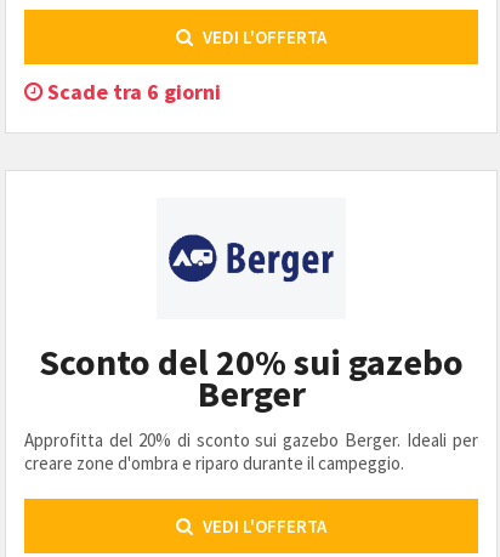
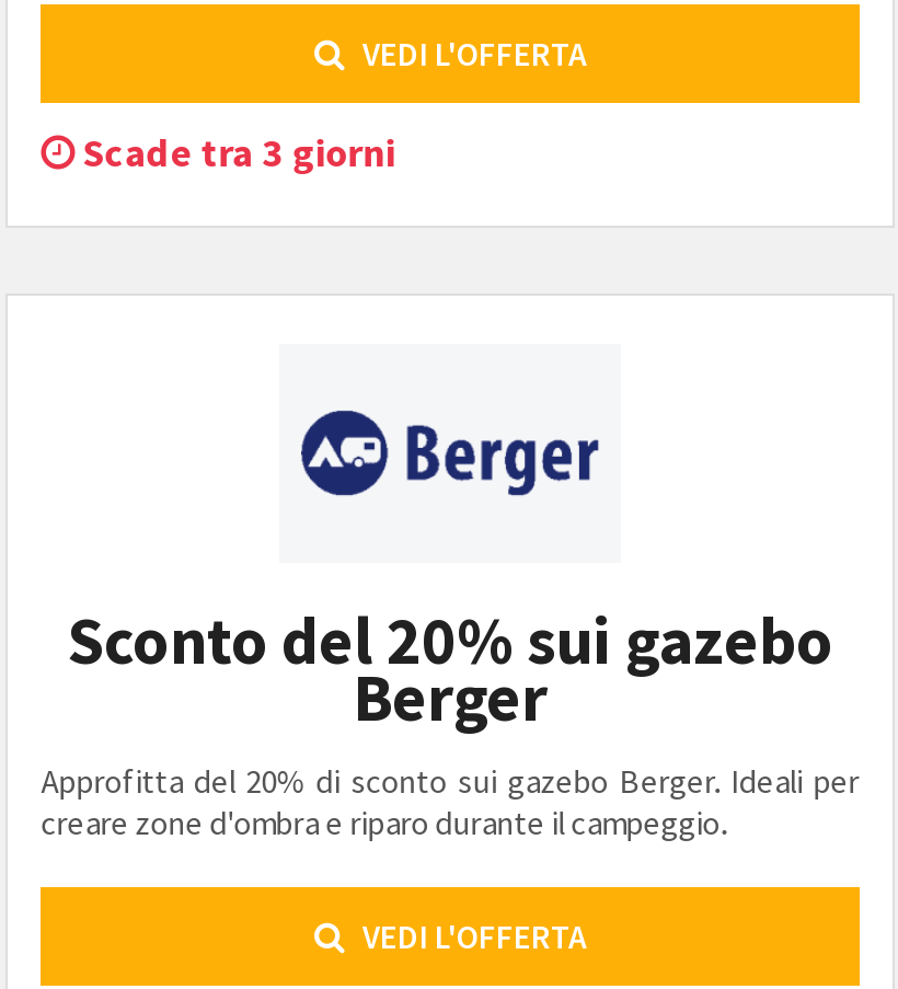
[43,77,221,105] Scade tra 6 giorni -> [74,126,396,177] Scade tra 3 giorni

